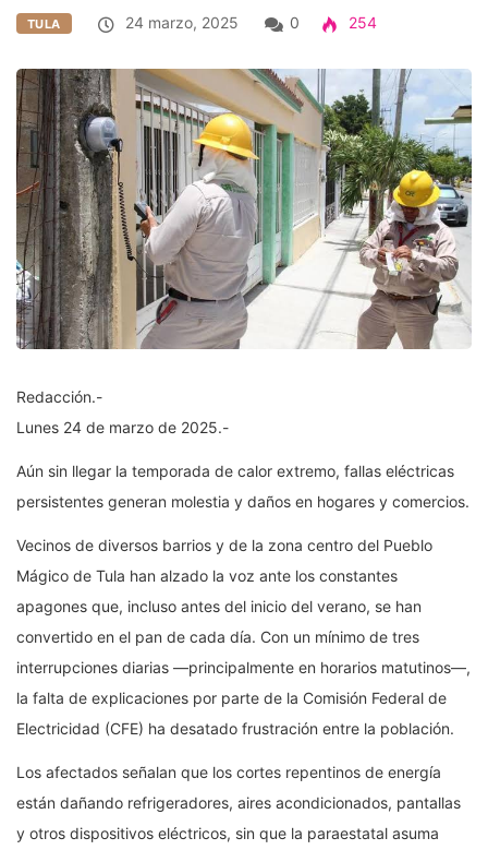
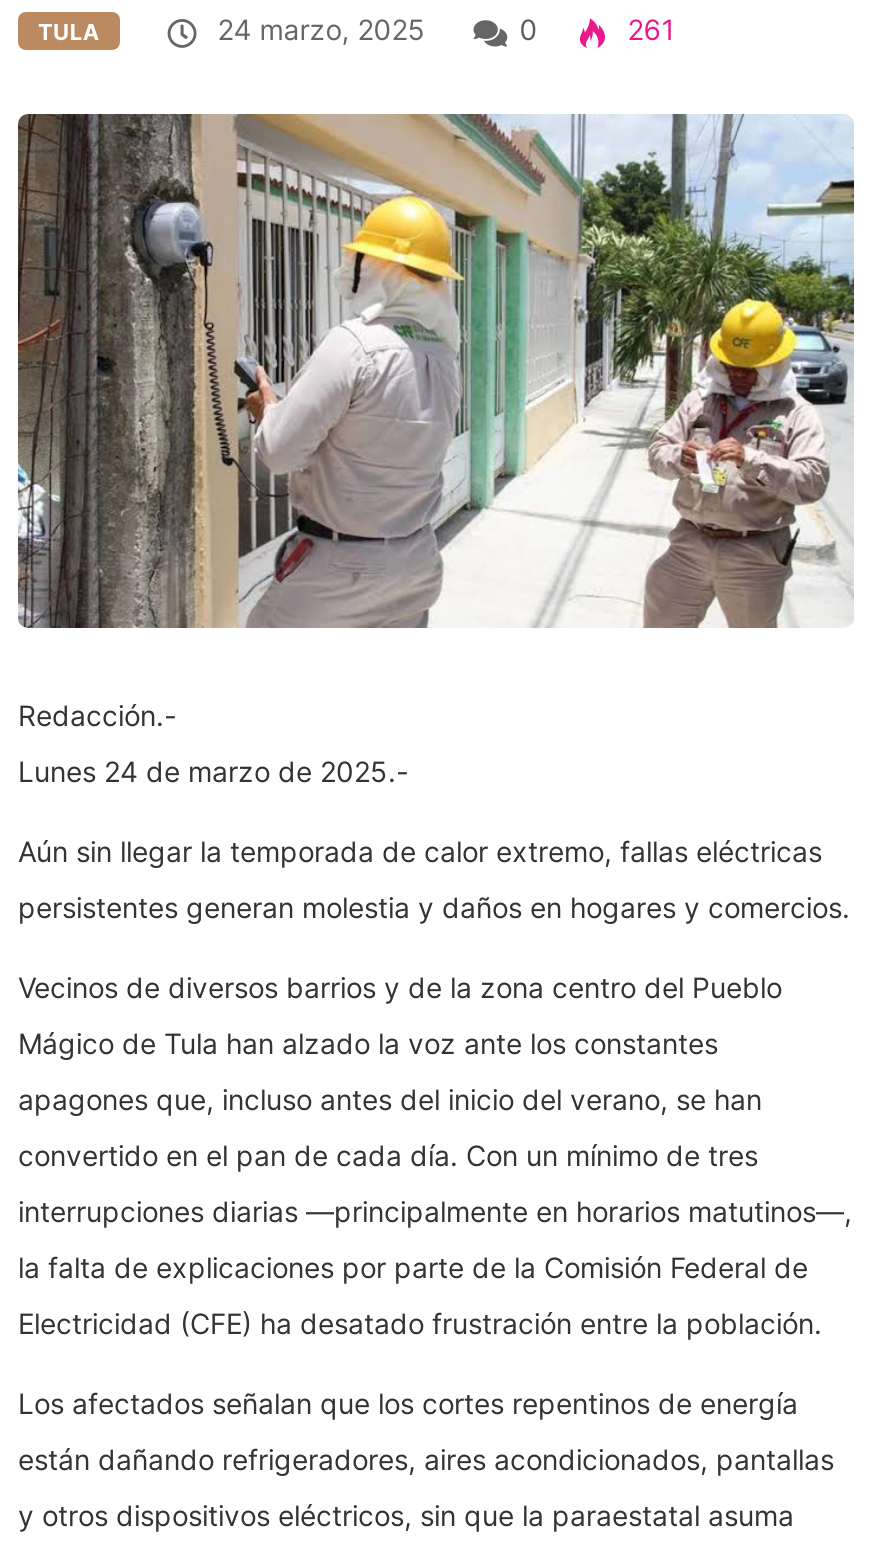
[344,13,377,32] 254 -> [620,12,676,46] 261

